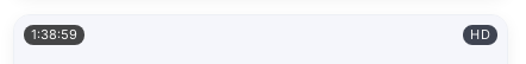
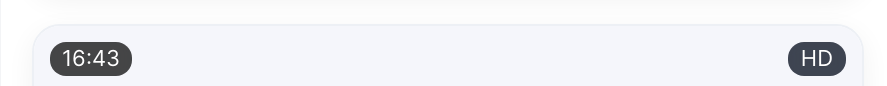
[31,26,77,42] 1:38:59 -> [62,43,120,71] 16:43

